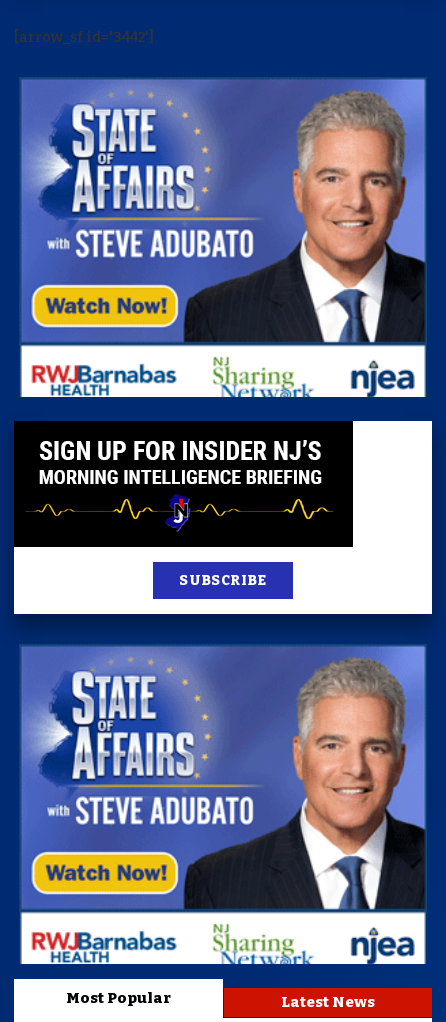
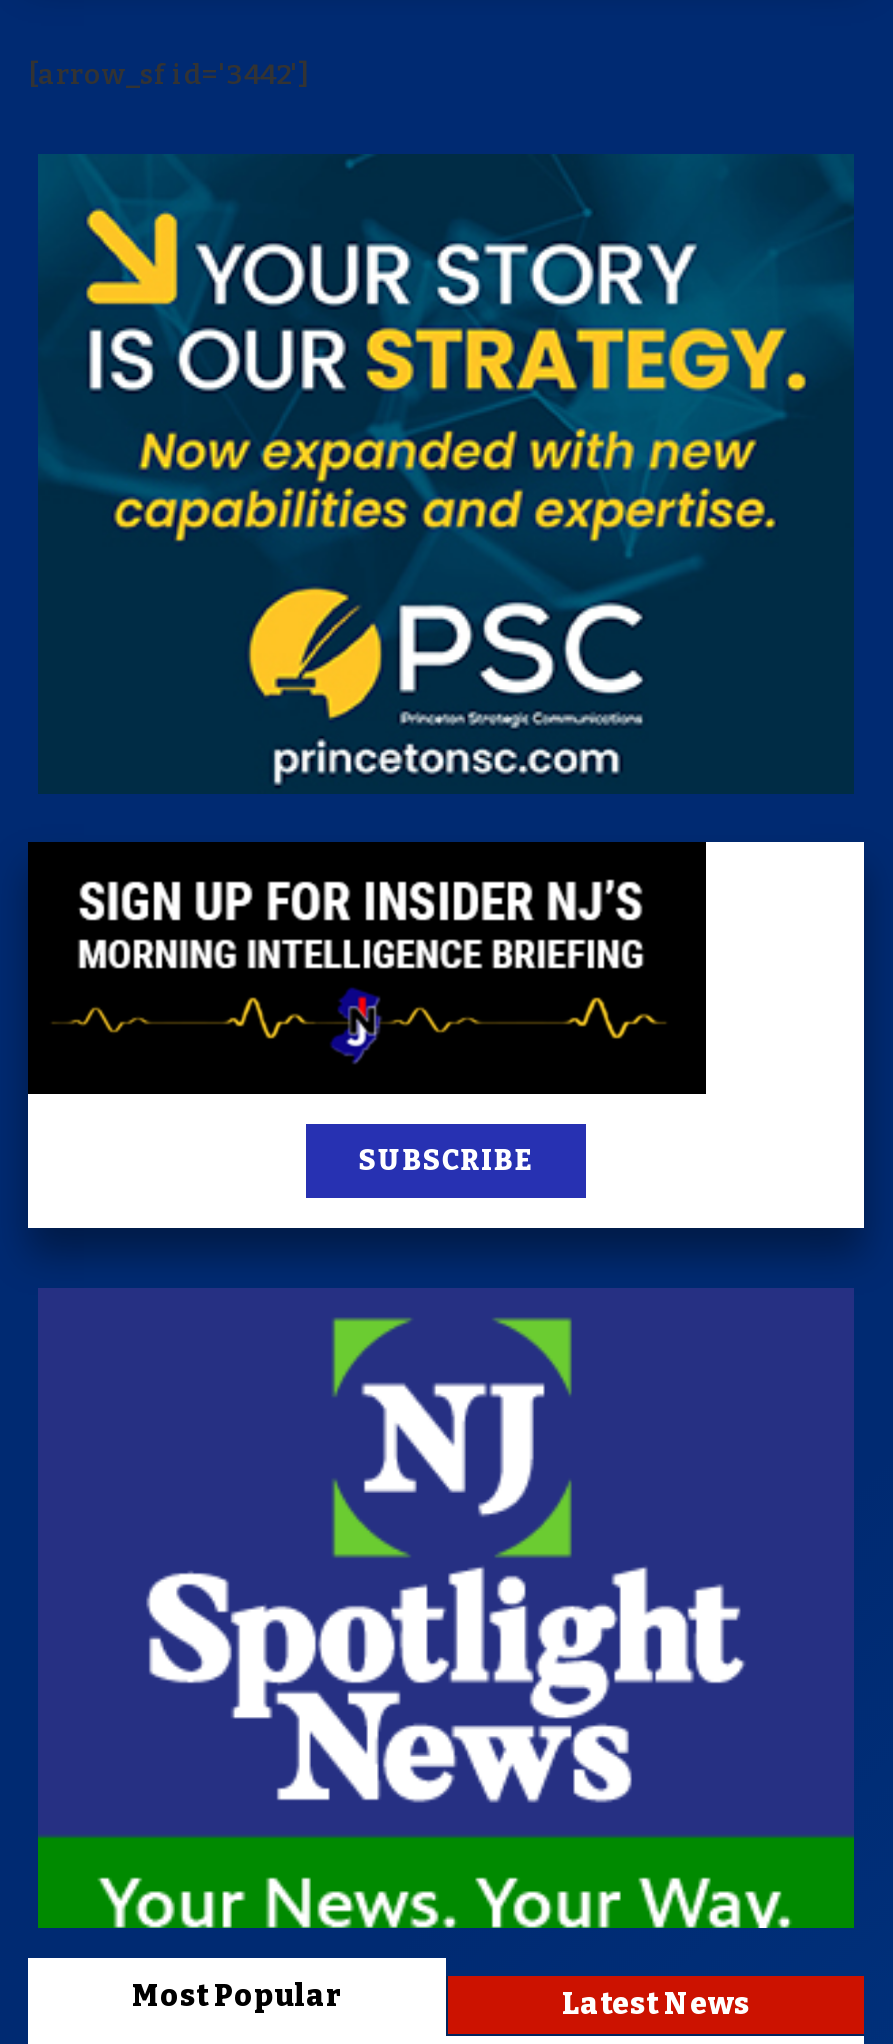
[20,78,427,398] [image] -> [38,154,854,794] [image]
[19,645,427,965] [image] -> [36,1292,856,1930] [image]

